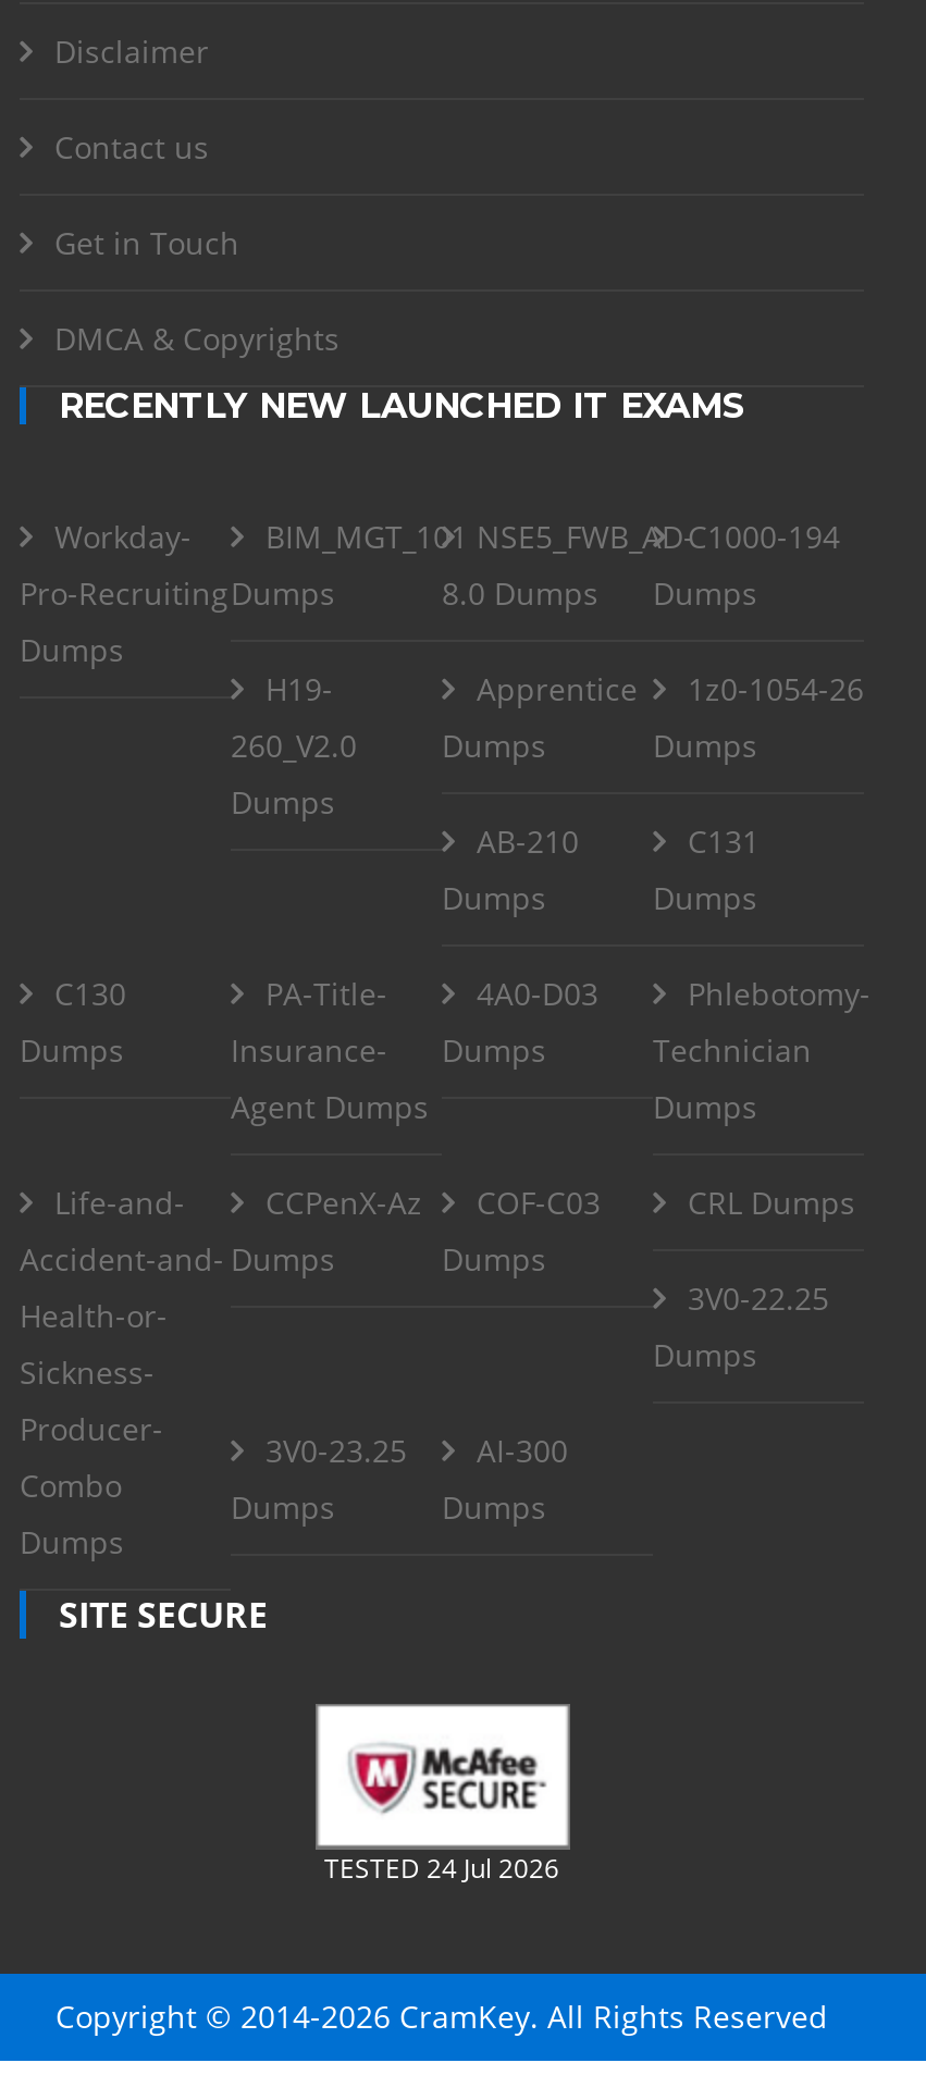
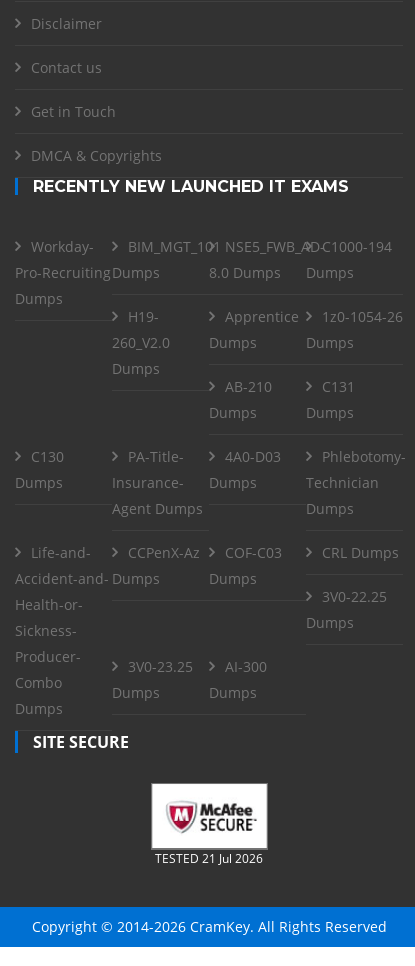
[324,1850,559,1887] TESTED 24 Jul 2026 -> [155,850,263,867] TESTED 21 Jul 2026

